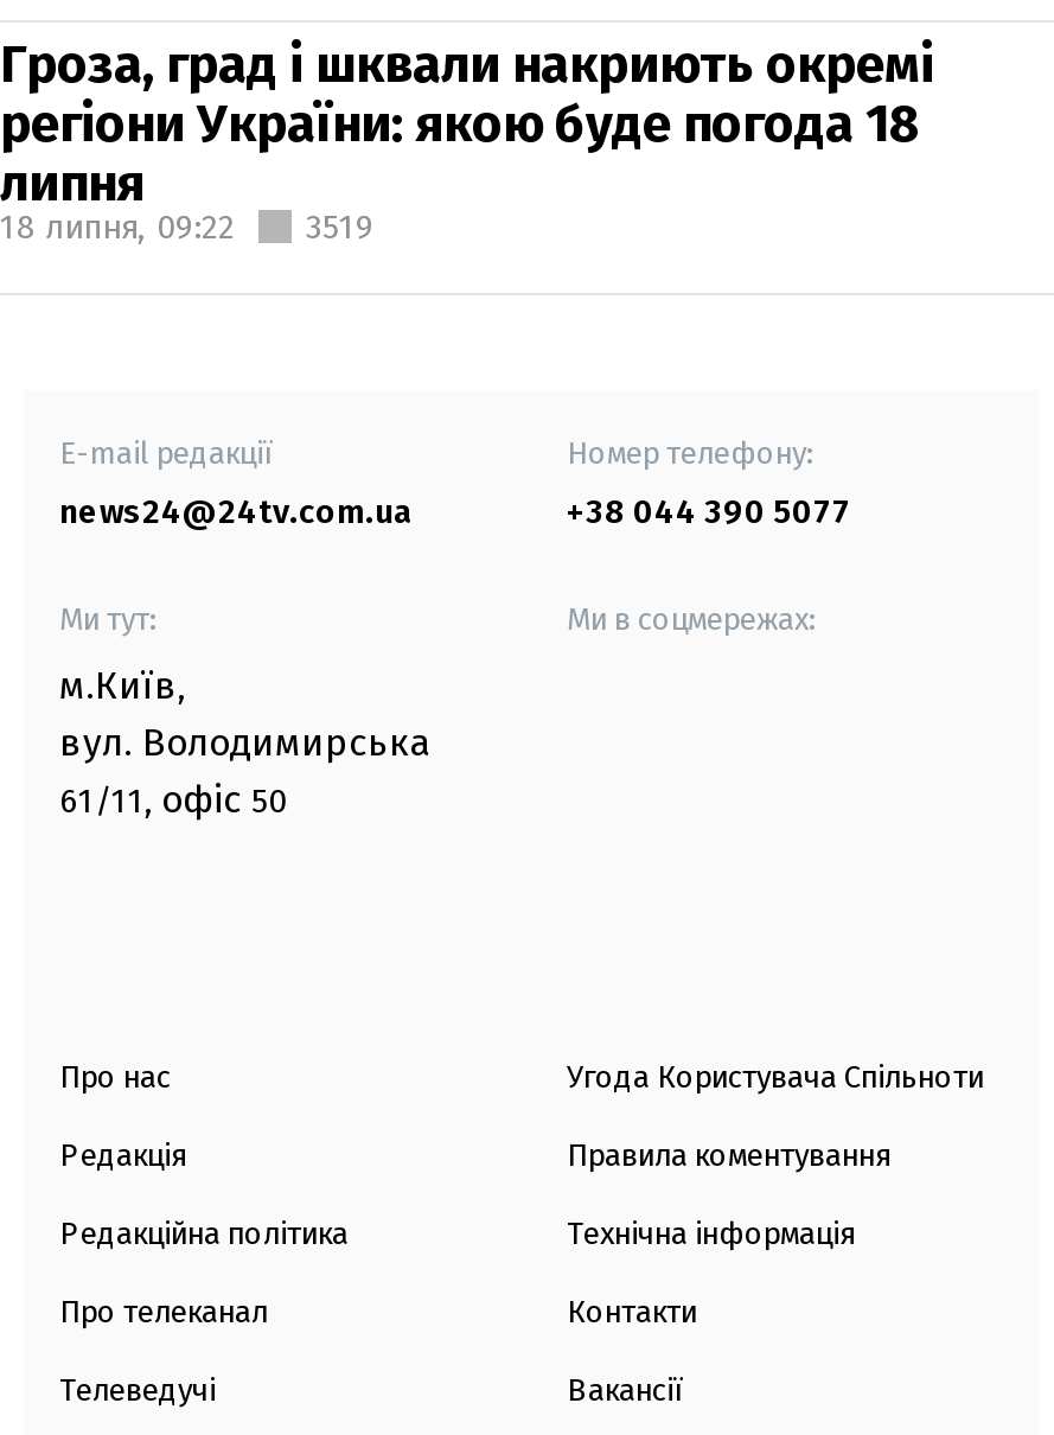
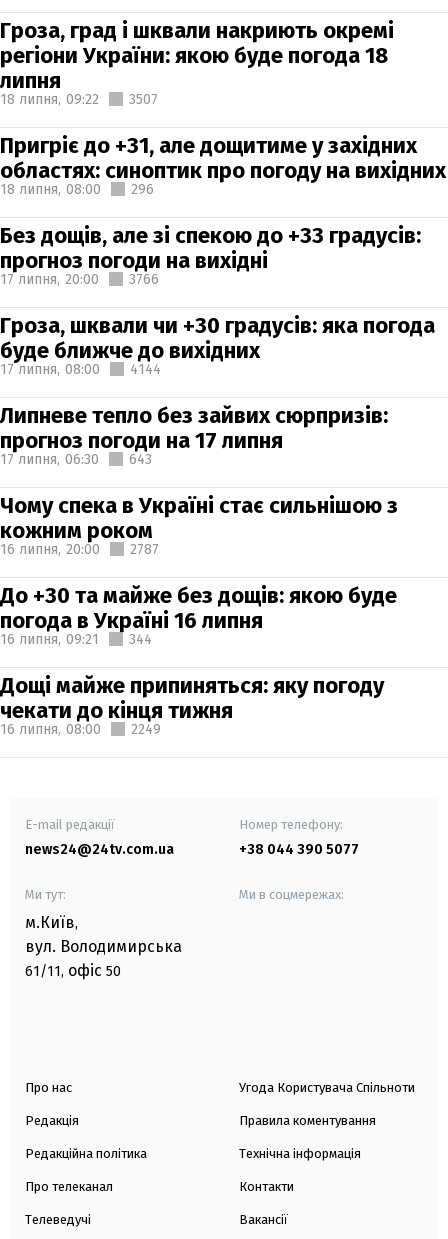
[306,206,375,247] 3519 -> [0,90,446,737] 3507 | Пригріє до +31, але дощитиме у західних | областях: синоптик про погоду на вихідних | 18 липня, 08:00 | 296 | Без дощів, але зі спекою до +33 градусів: | прогноз погоди на вихідні | 17 липня, 20:00 | 3766 | Гроза, шквали чи +30 градусів: яка погода | буде ближче до вихідних | 17 липня, 08:00 | 4144 | Липневе тепло без зайвих сюрпризів: | прогноз погоди на 17 липня | 17 липня, 06:30 | 643 | Чому спека в Україні стає сильнішою з | кожним роком | 16 липня, 20:00 | 2787 | До +30 та майже без дощів: якою буде | погода в Україні 16 липня | 16 липня, 09:21 | 344 | Дощі майже припиняться: яку погоду | чекати до кінця тижня | 16 липня, 08:00 | 2249

